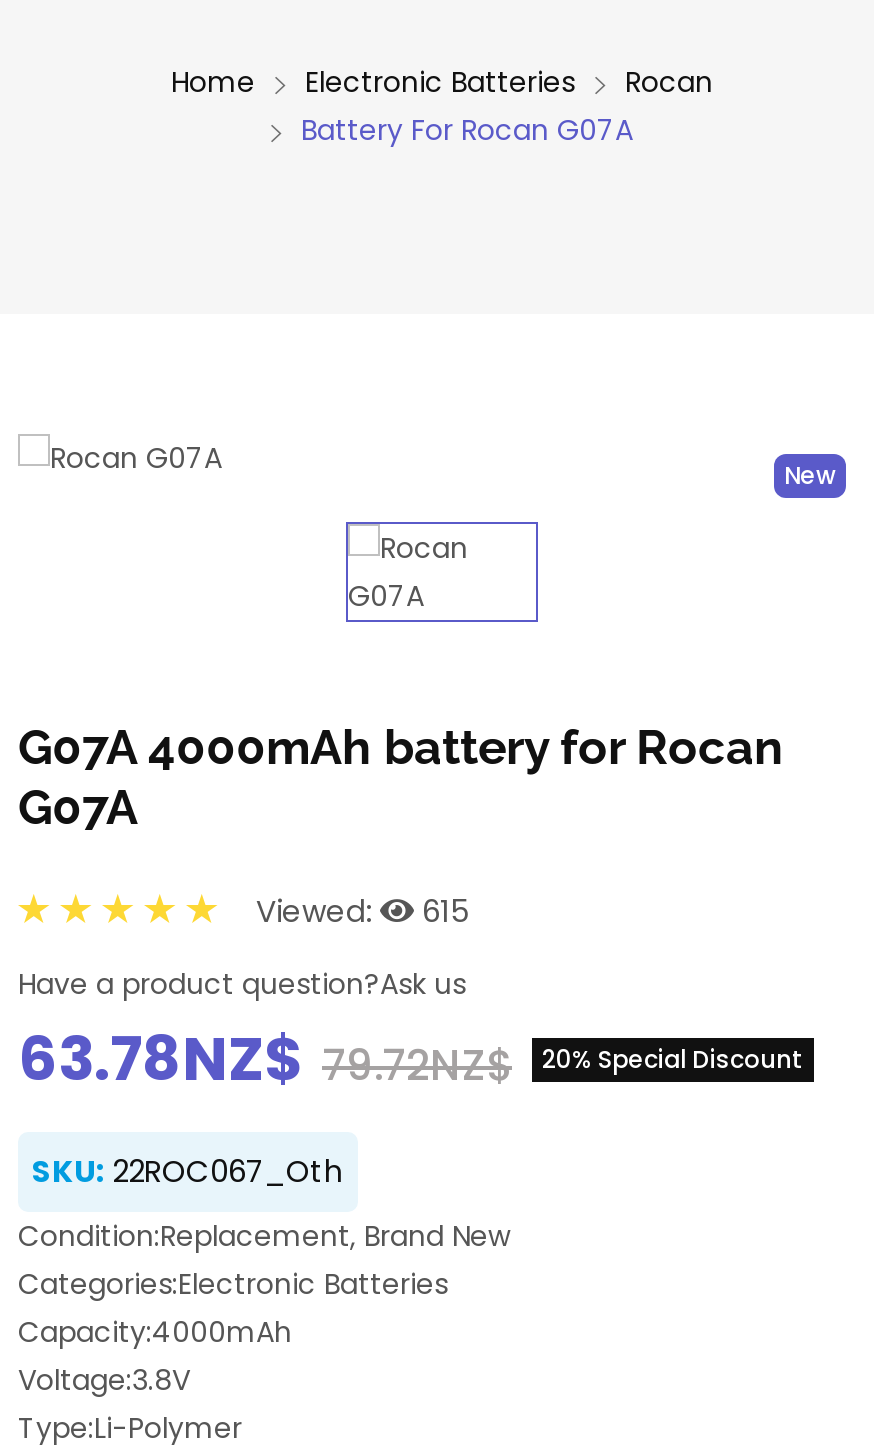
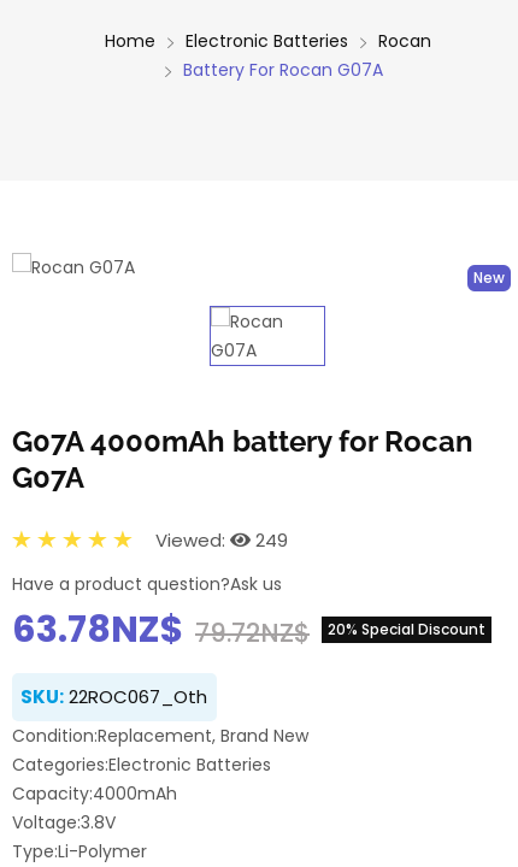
[256,890,470,932] Viewed: 615 -> [155,527,288,553] Viewed: 249

